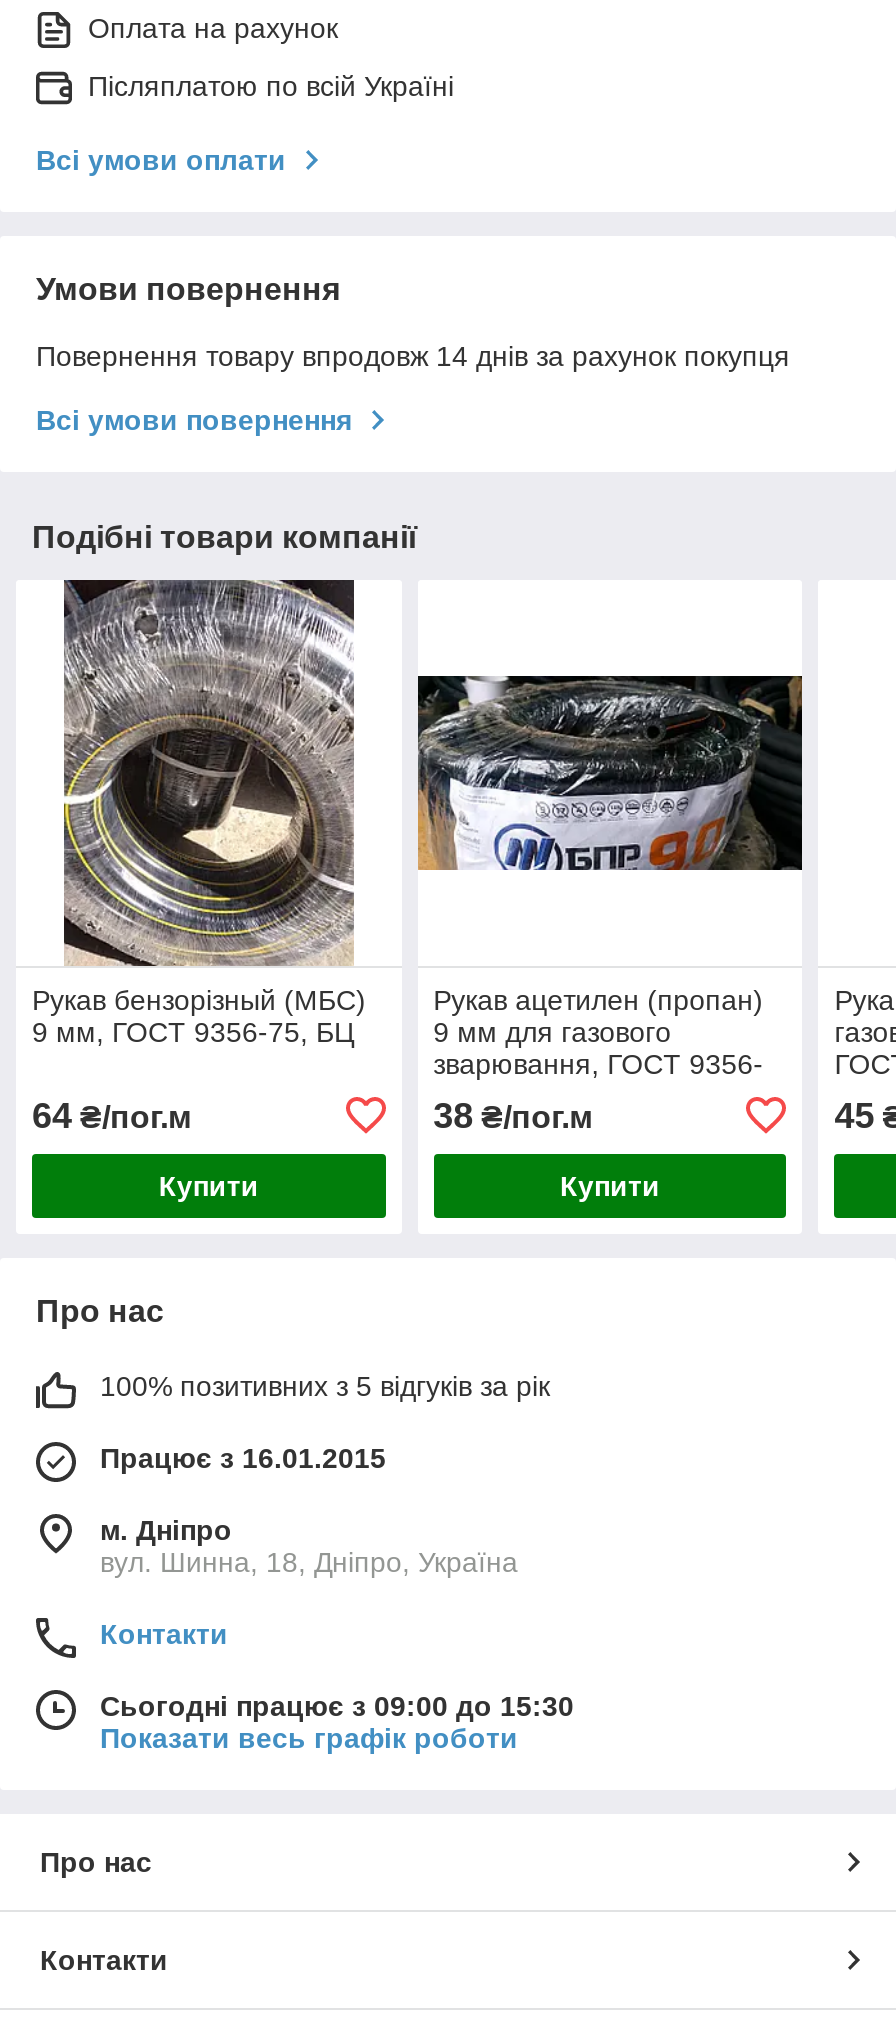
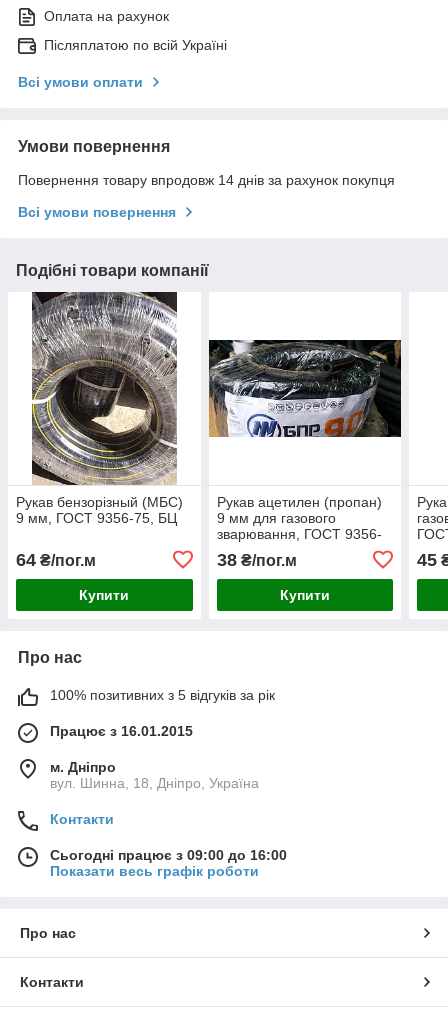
[100,1690,574,1722] Сьогодні працює з 09:00 до 15:30 -> [50,847,287,863] Сьогодні працює з 09:00 до 16:00

